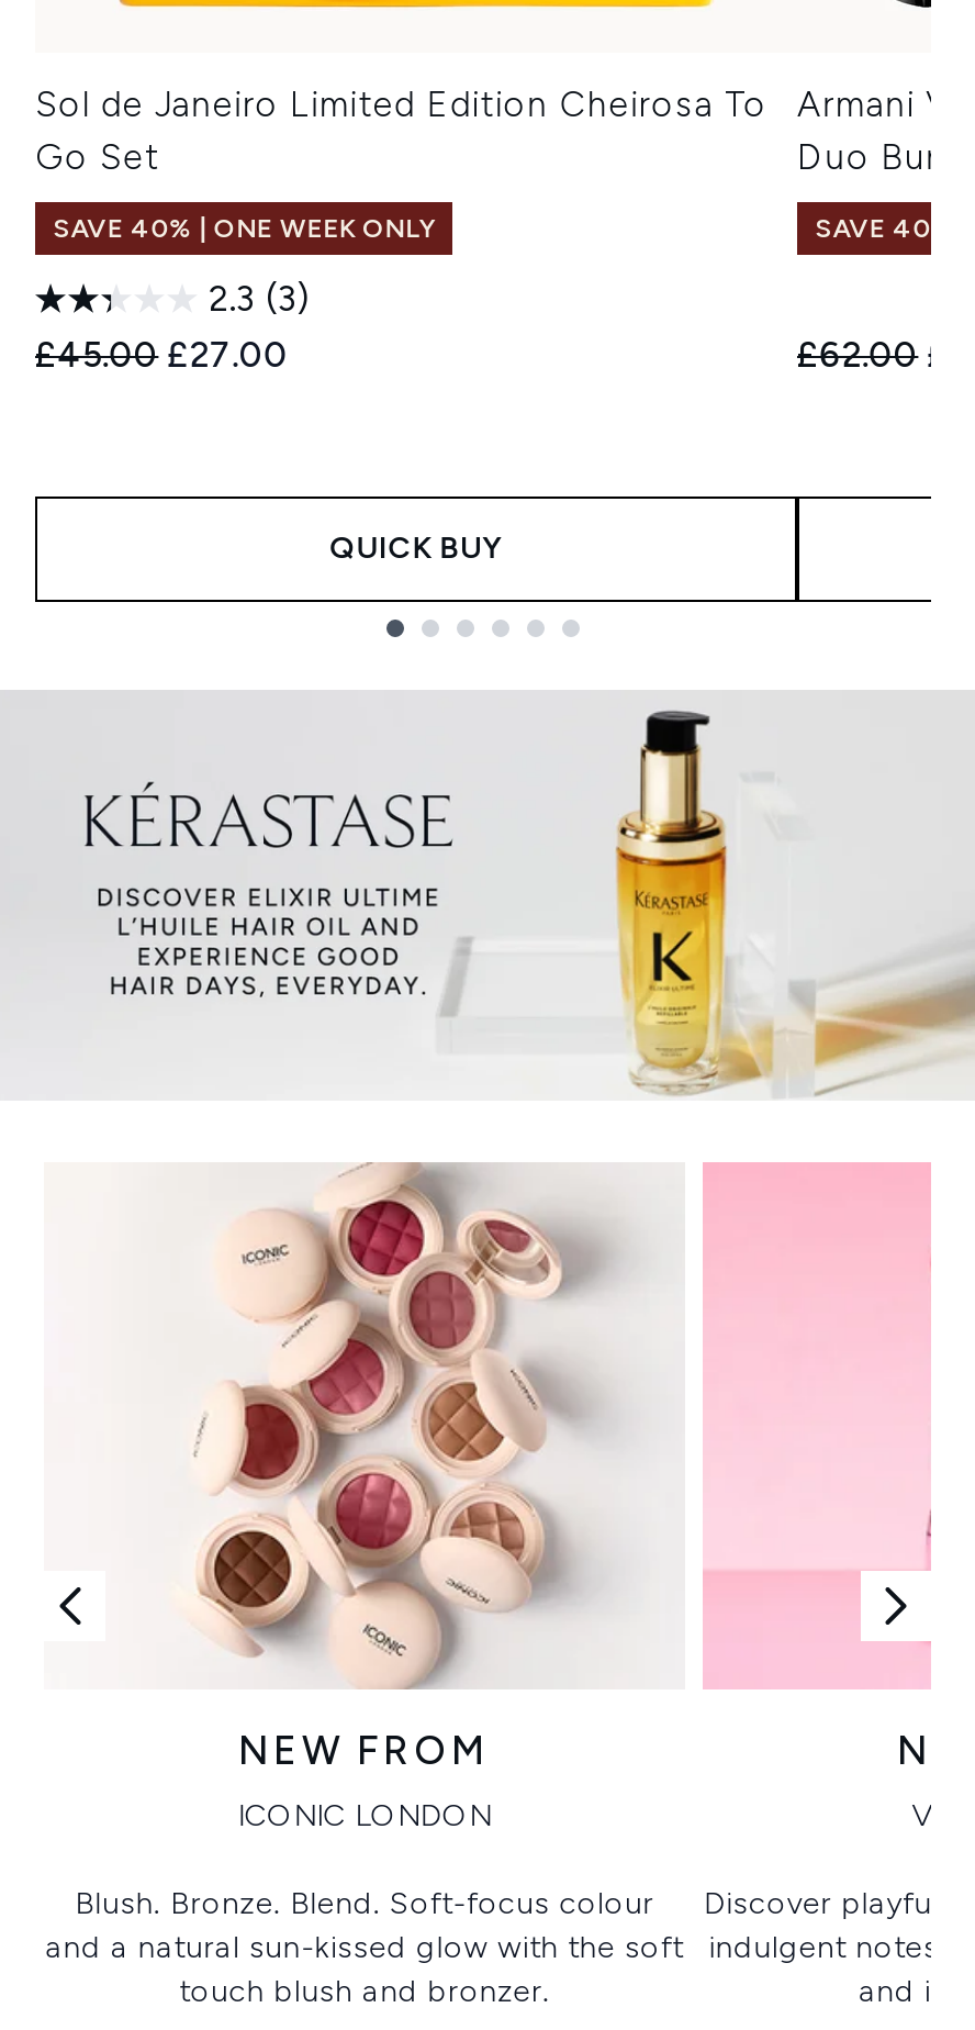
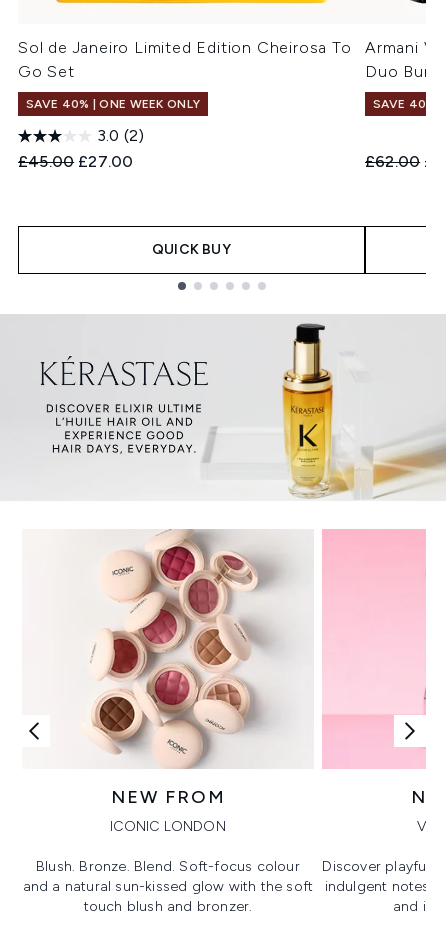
[209,277,310,319] 2.3 (3) -> [97,126,144,145] 3.0 (2)

